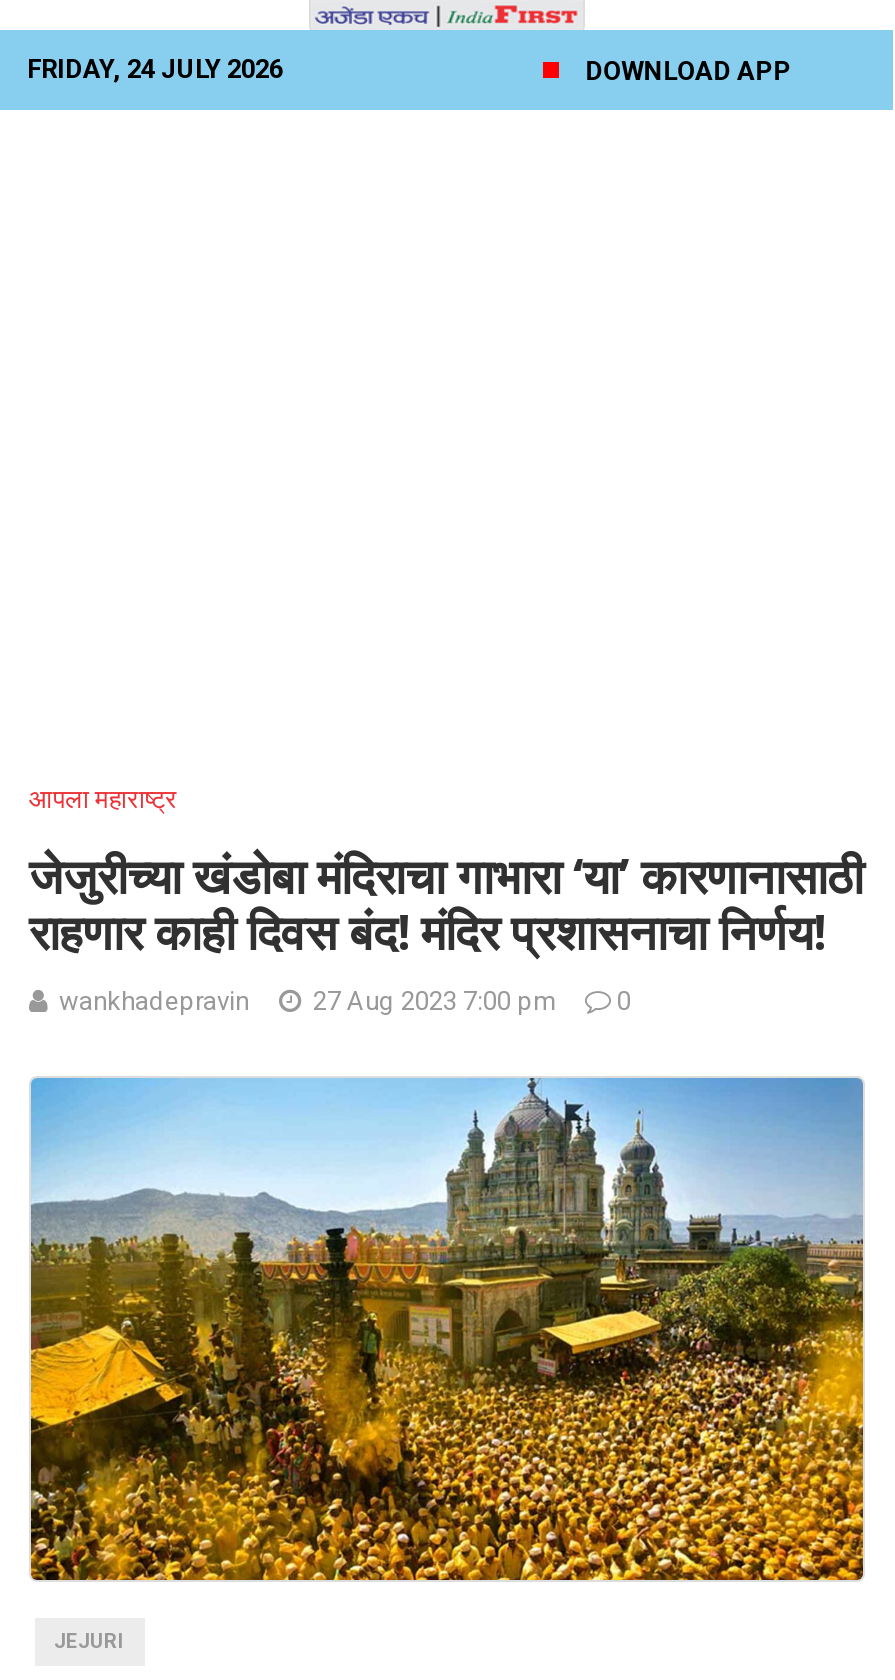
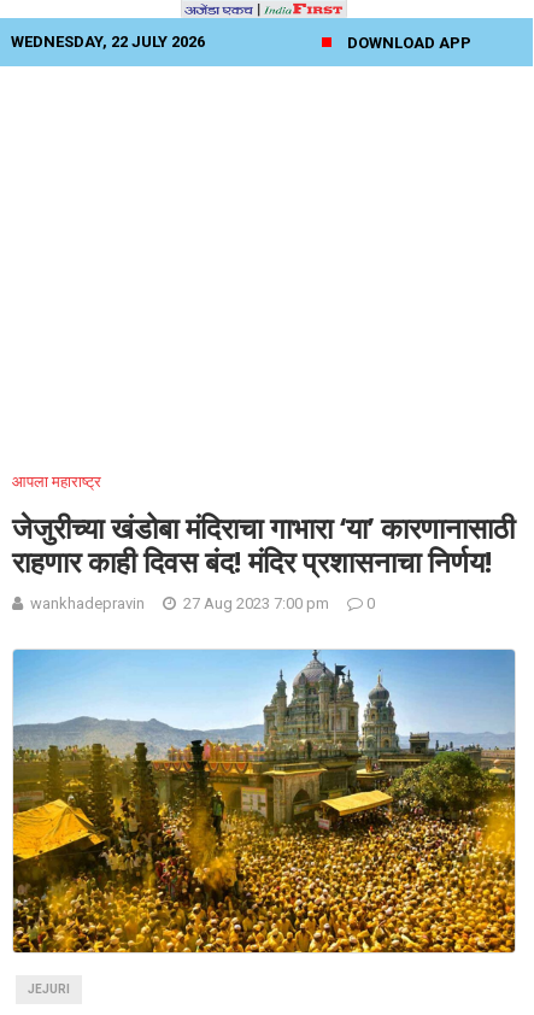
[27,54,283,84] FRIDAY, 24 JULY 2026 -> [11,33,205,51] WEDNESDAY, 22 JULY 2026

